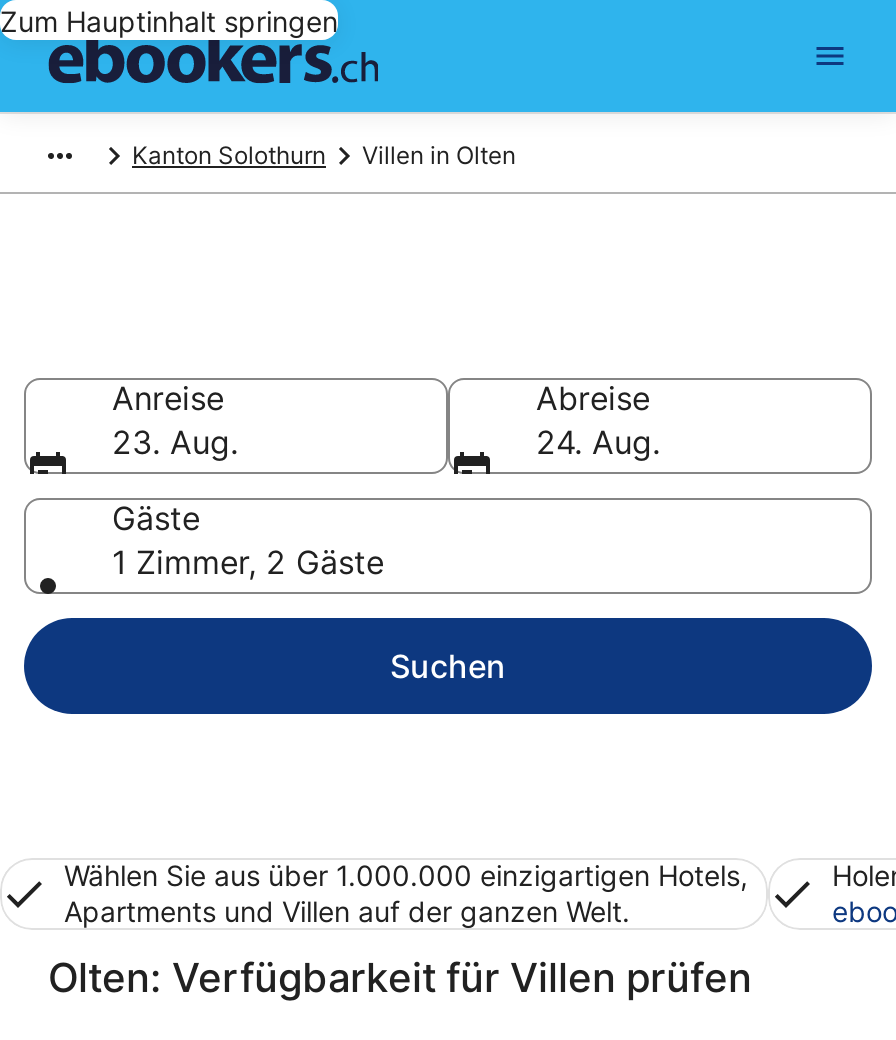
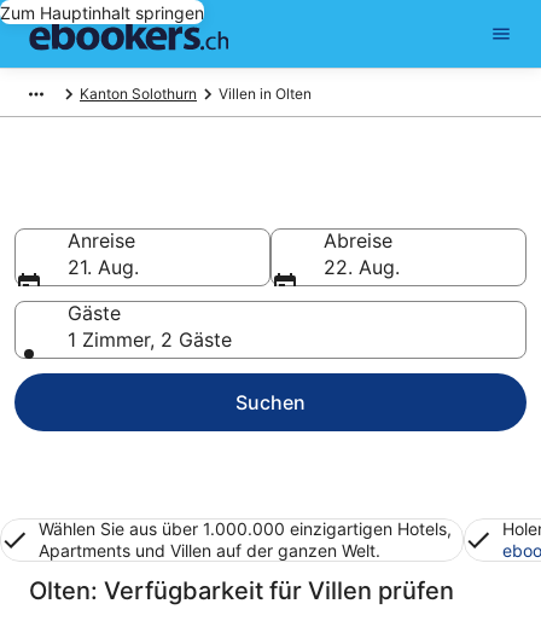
[112,422,238,462] 23. Aug. -> [68,255,139,279] 21. Aug.
[536,422,660,462] 24. Aug. -> [324,255,400,279] 22. Aug.

